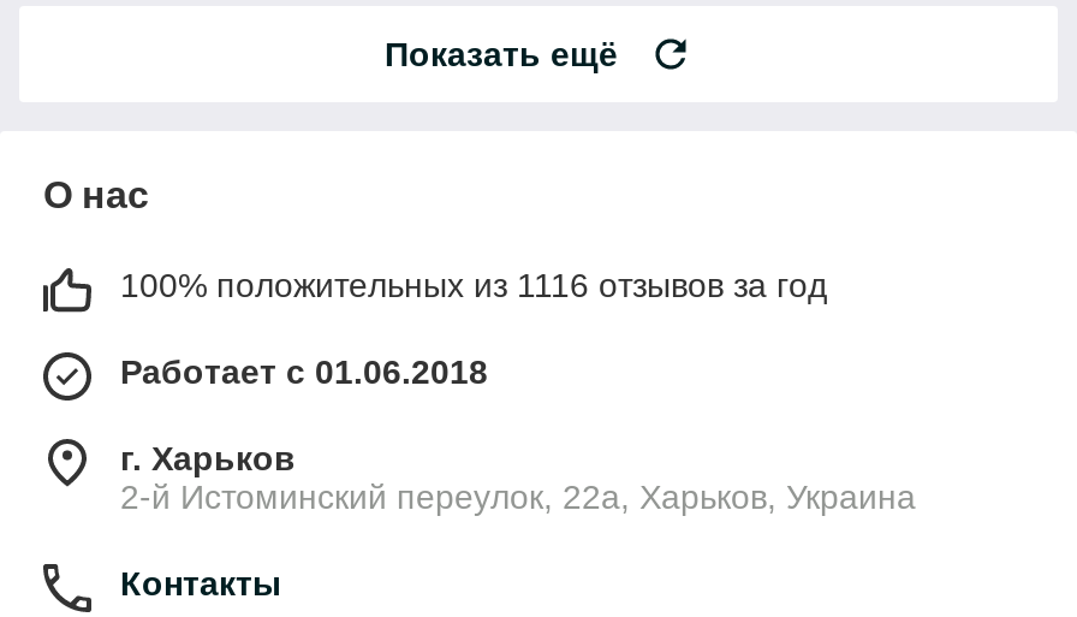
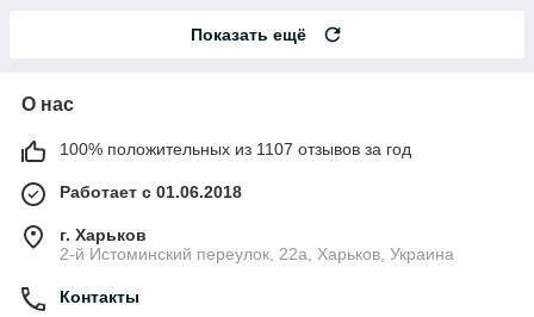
[120,266,827,304] 100% положительных из 1116 отзывов за год -> [60,139,411,158] 100% положительных из 1107 отзывов за год

